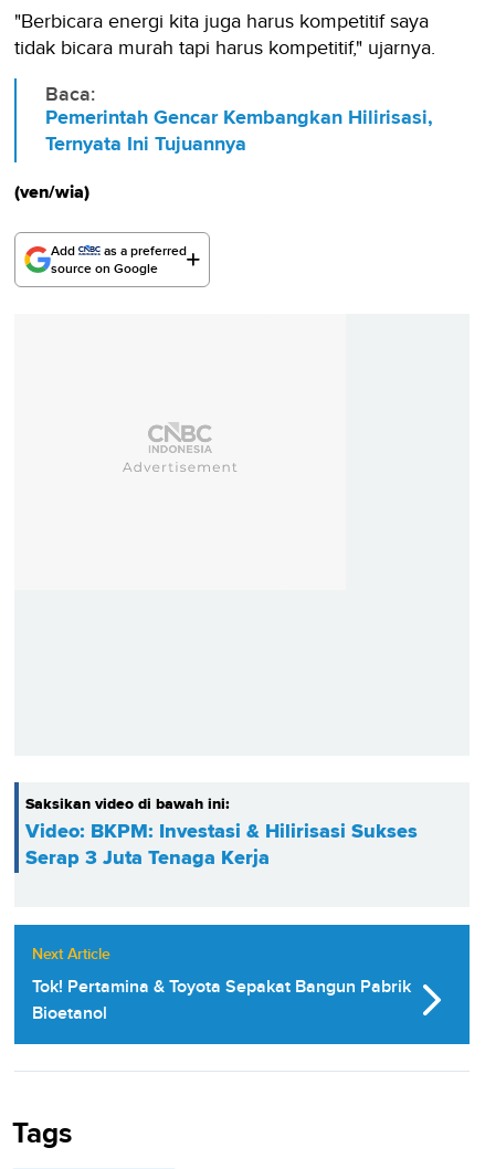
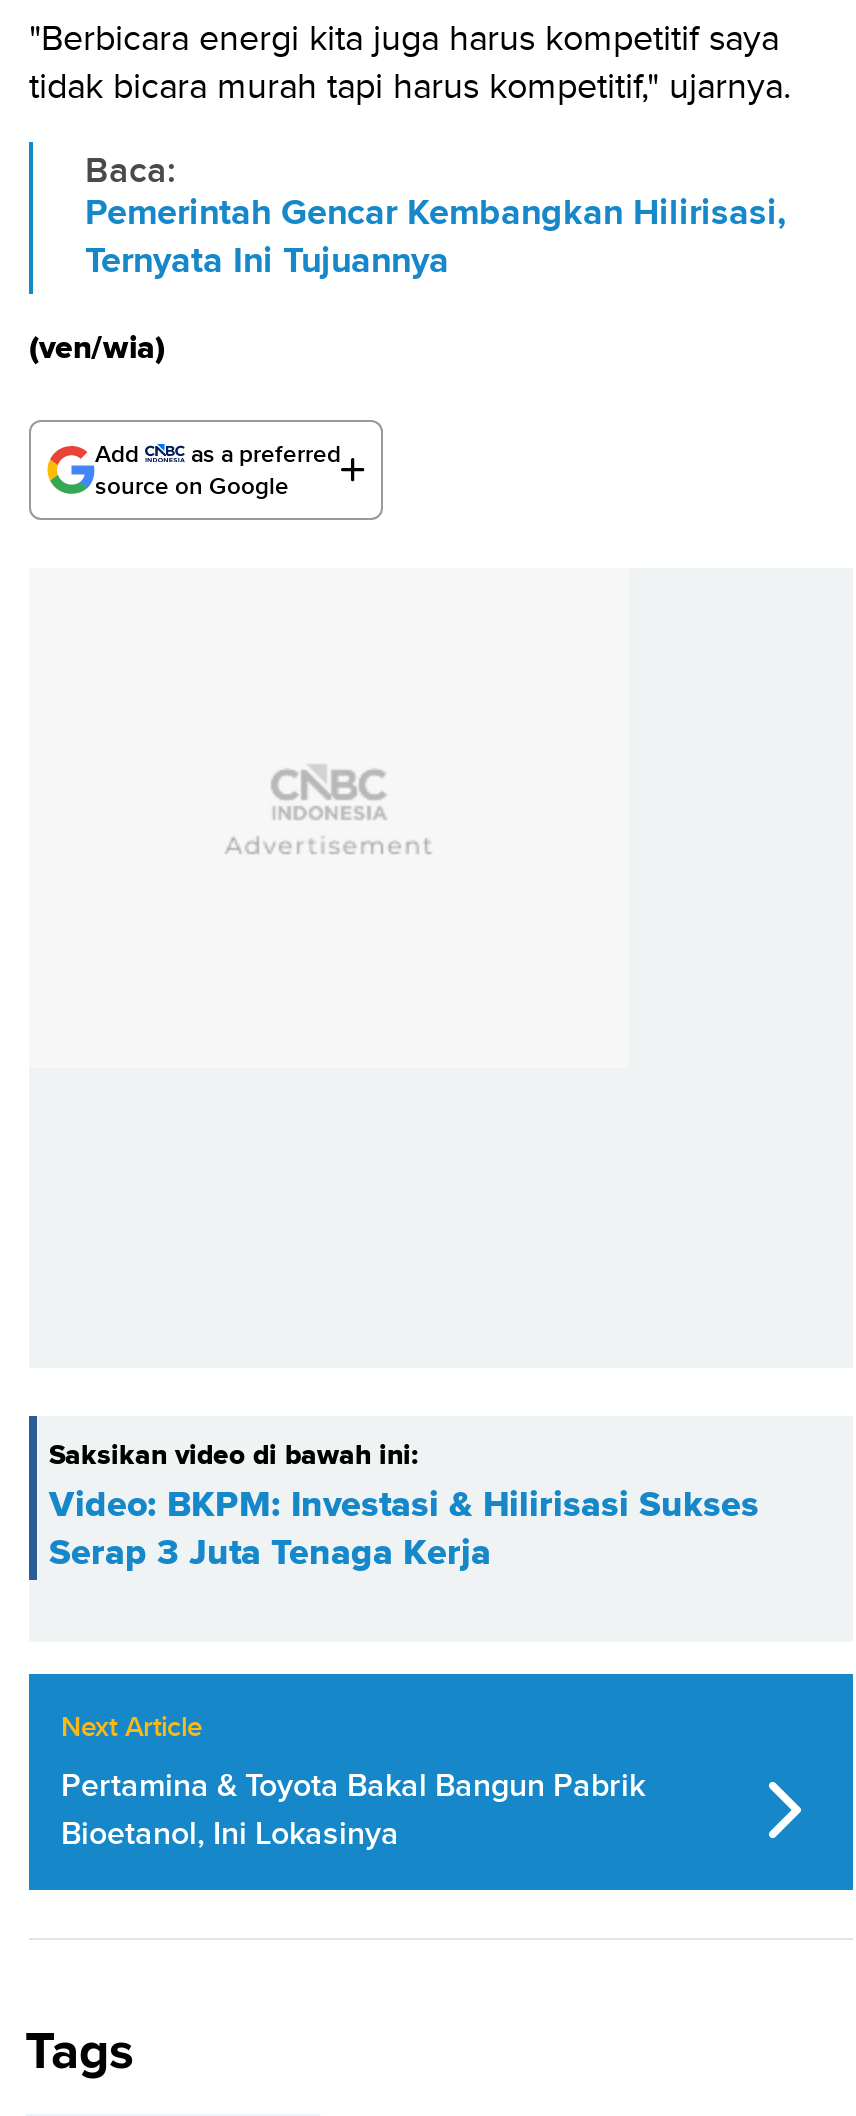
[32,976,411,1023] Tok! Pertamina & Toyota Sepakat Bangun Pabrik | Bioetanol -> [61,1766,645,1852] Pertamina & Toyota Bakal Bangun Pabrik | Bioetanol, Ini Lokasinya

